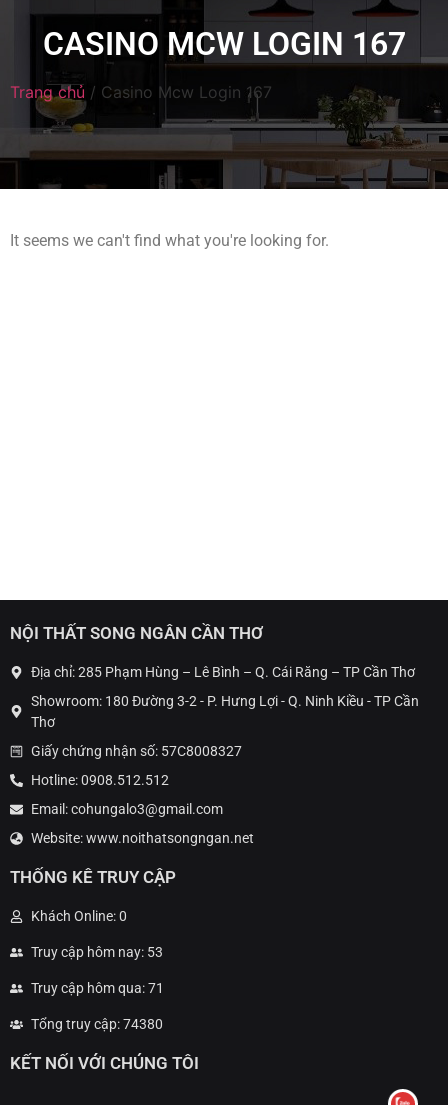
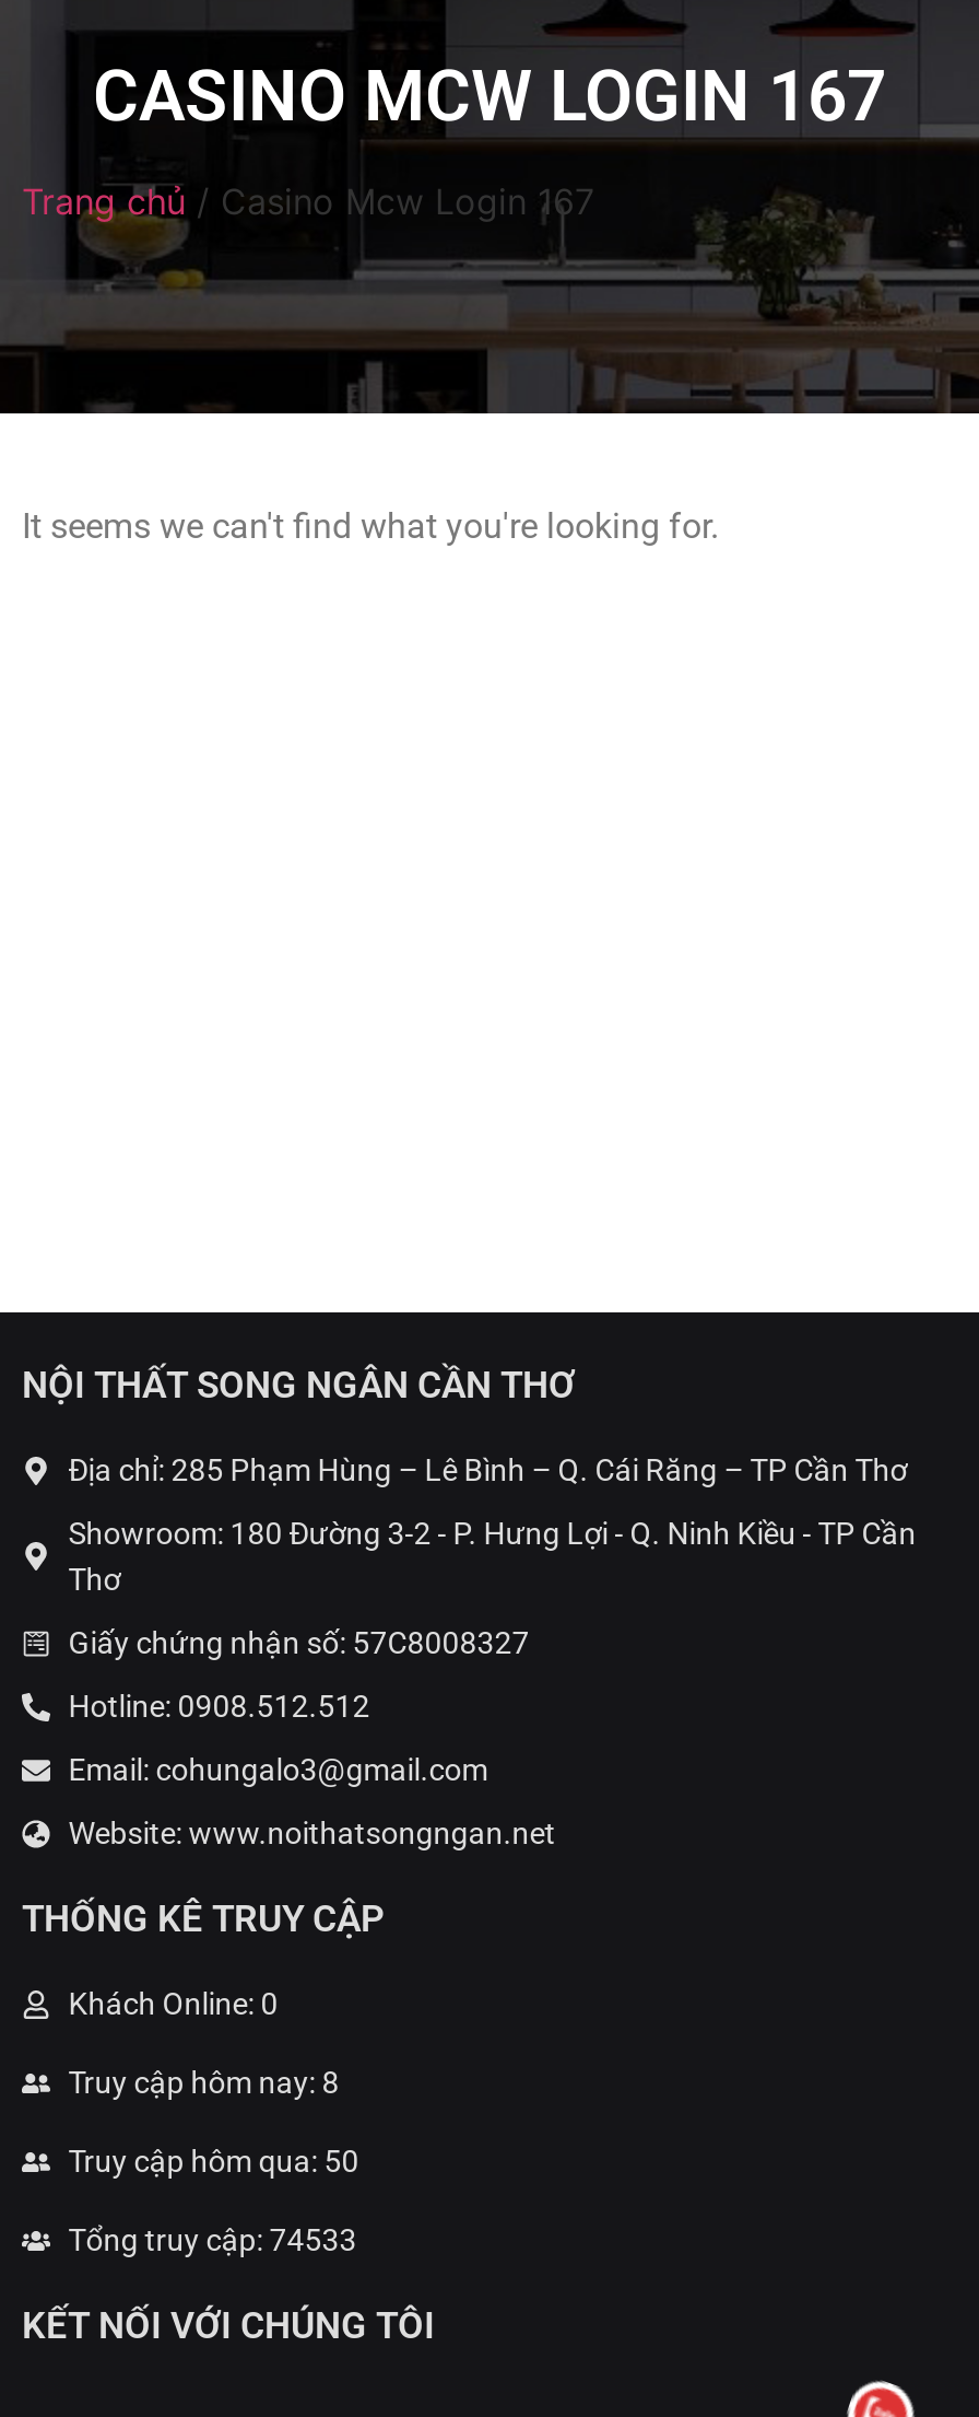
[31,944,163,960] Truy cập hôm nay: 53 -> [68,2064,339,2099] Truy cập hôm nay: 8
[31,980,164,996] Truy cập hôm qua: 71 -> [68,2143,359,2178] Truy cập hôm qua: 50
[31,1016,163,1032] Tổng truy cập: 74380 -> [68,2221,357,2256] Tổng truy cập: 74533

